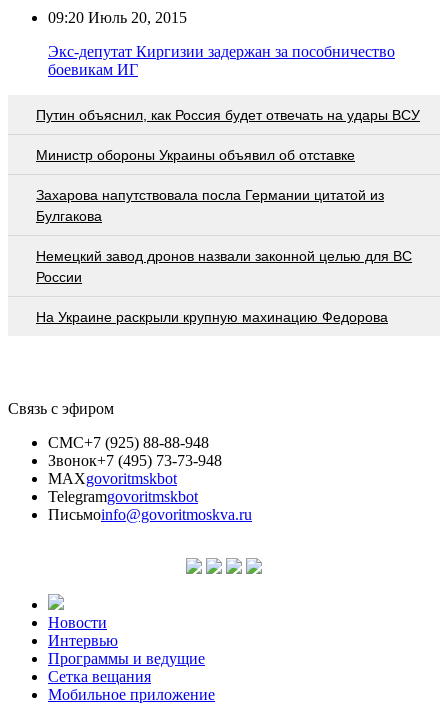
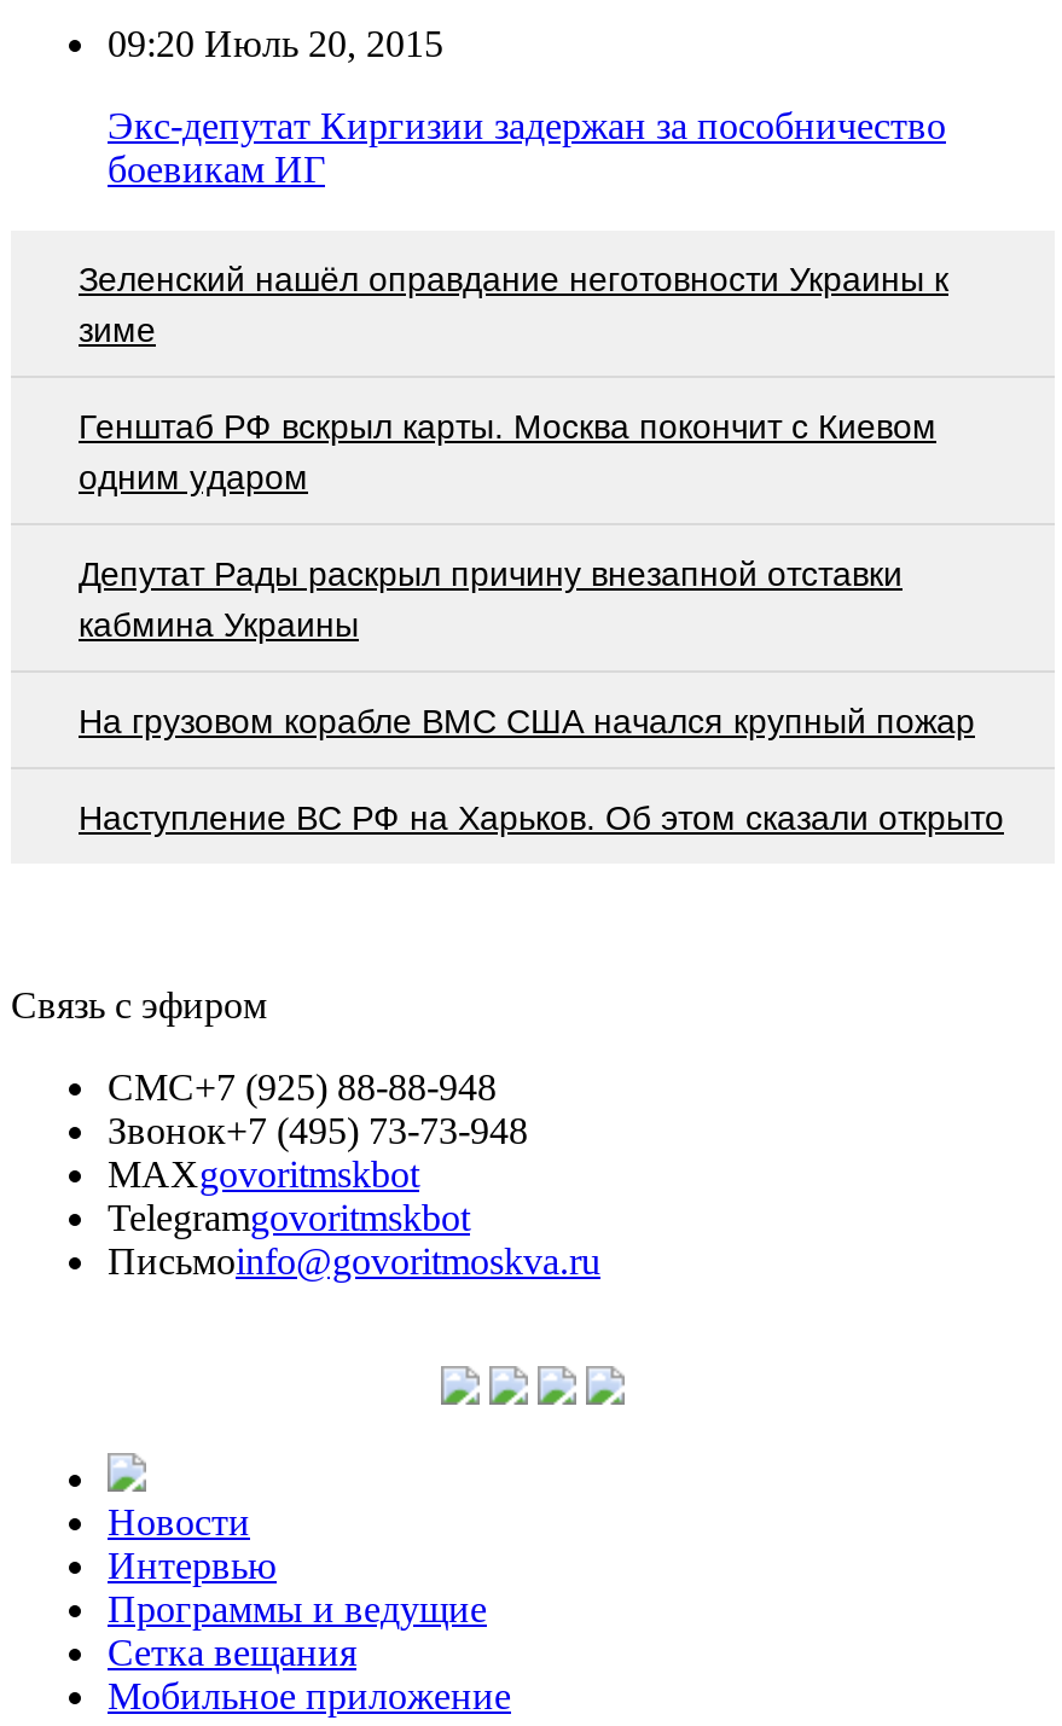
[36,107,420,123] Путин объяснил, как Россия будет отвечать на удары ВСУ -> [79,259,948,348] Зеленский нашёл оправдание неготовности Украины к | зиме
[36,147,355,163] Министр обороны Украины объявил об отставке -> [79,406,936,495] Генштаб РФ вскрыл карты. Москва покончит с Киевом | одним ударом
[36,187,384,224] Захарова напутствовала посла Германии цитатой из | Булгакова -> [79,553,903,643] Депутат Рады раскрыл причину внезапной отставки | кабмина Украины
[36,248,412,285] Немецкий завод дронов назвали законной целью для ВС | России -> [79,701,975,739] На грузовом корабле ВМС США начался крупный пожар
[36,309,388,325] На Украине раскрыли крупную махинацию Федорова -> [79,797,1004,836] Наступление ВС РФ на Харьков. Об этом сказали открыто

